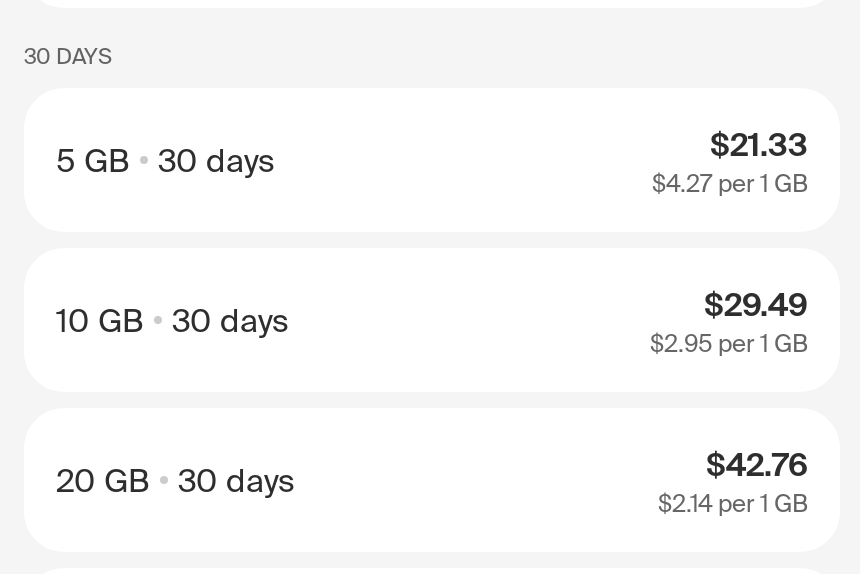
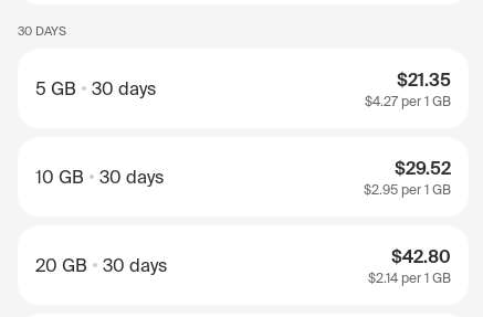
[710,126,808,162] $21.33 -> [397,70,451,89] $21.35
[704,286,808,322] $29.49 -> [395,158,451,178] $29.52
[706,446,808,482] $42.76 -> [391,246,451,266] $42.80

